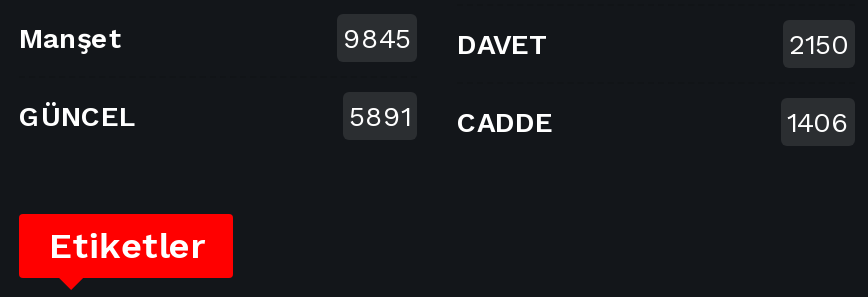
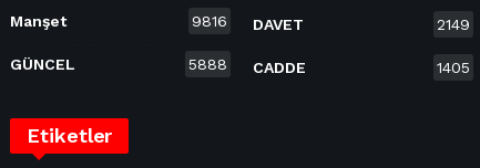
[343,22,549,61] 9845 DAVET -> [192,12,304,33] 9816 DAVET
[789,29,849,61] 2150 -> [437,16,470,33] 2149
[349,100,553,139] 5891 CADDE -> [188,55,306,77] 5888 CADDE
[787,107,849,139] 1406 -> [437,59,470,77] 1405

